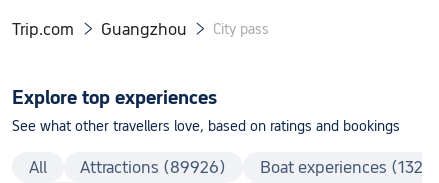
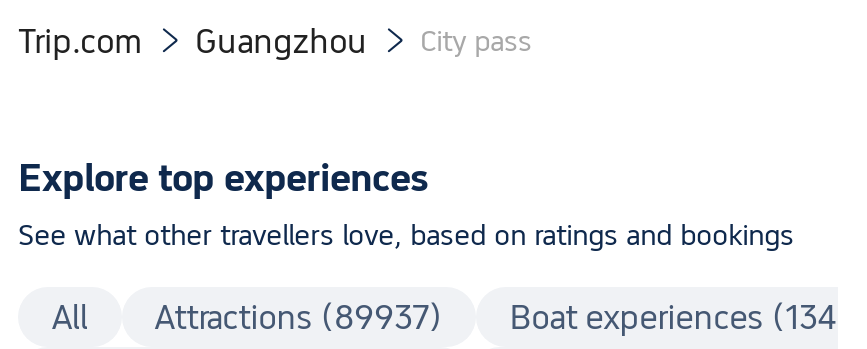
[80,157,226,177] Attractions (89926) -> [155,296,443,336] Attractions (89937)
[260,157,430,177] Boat experiences (132) -> [509,296,851,336] Boat experiences (134)

